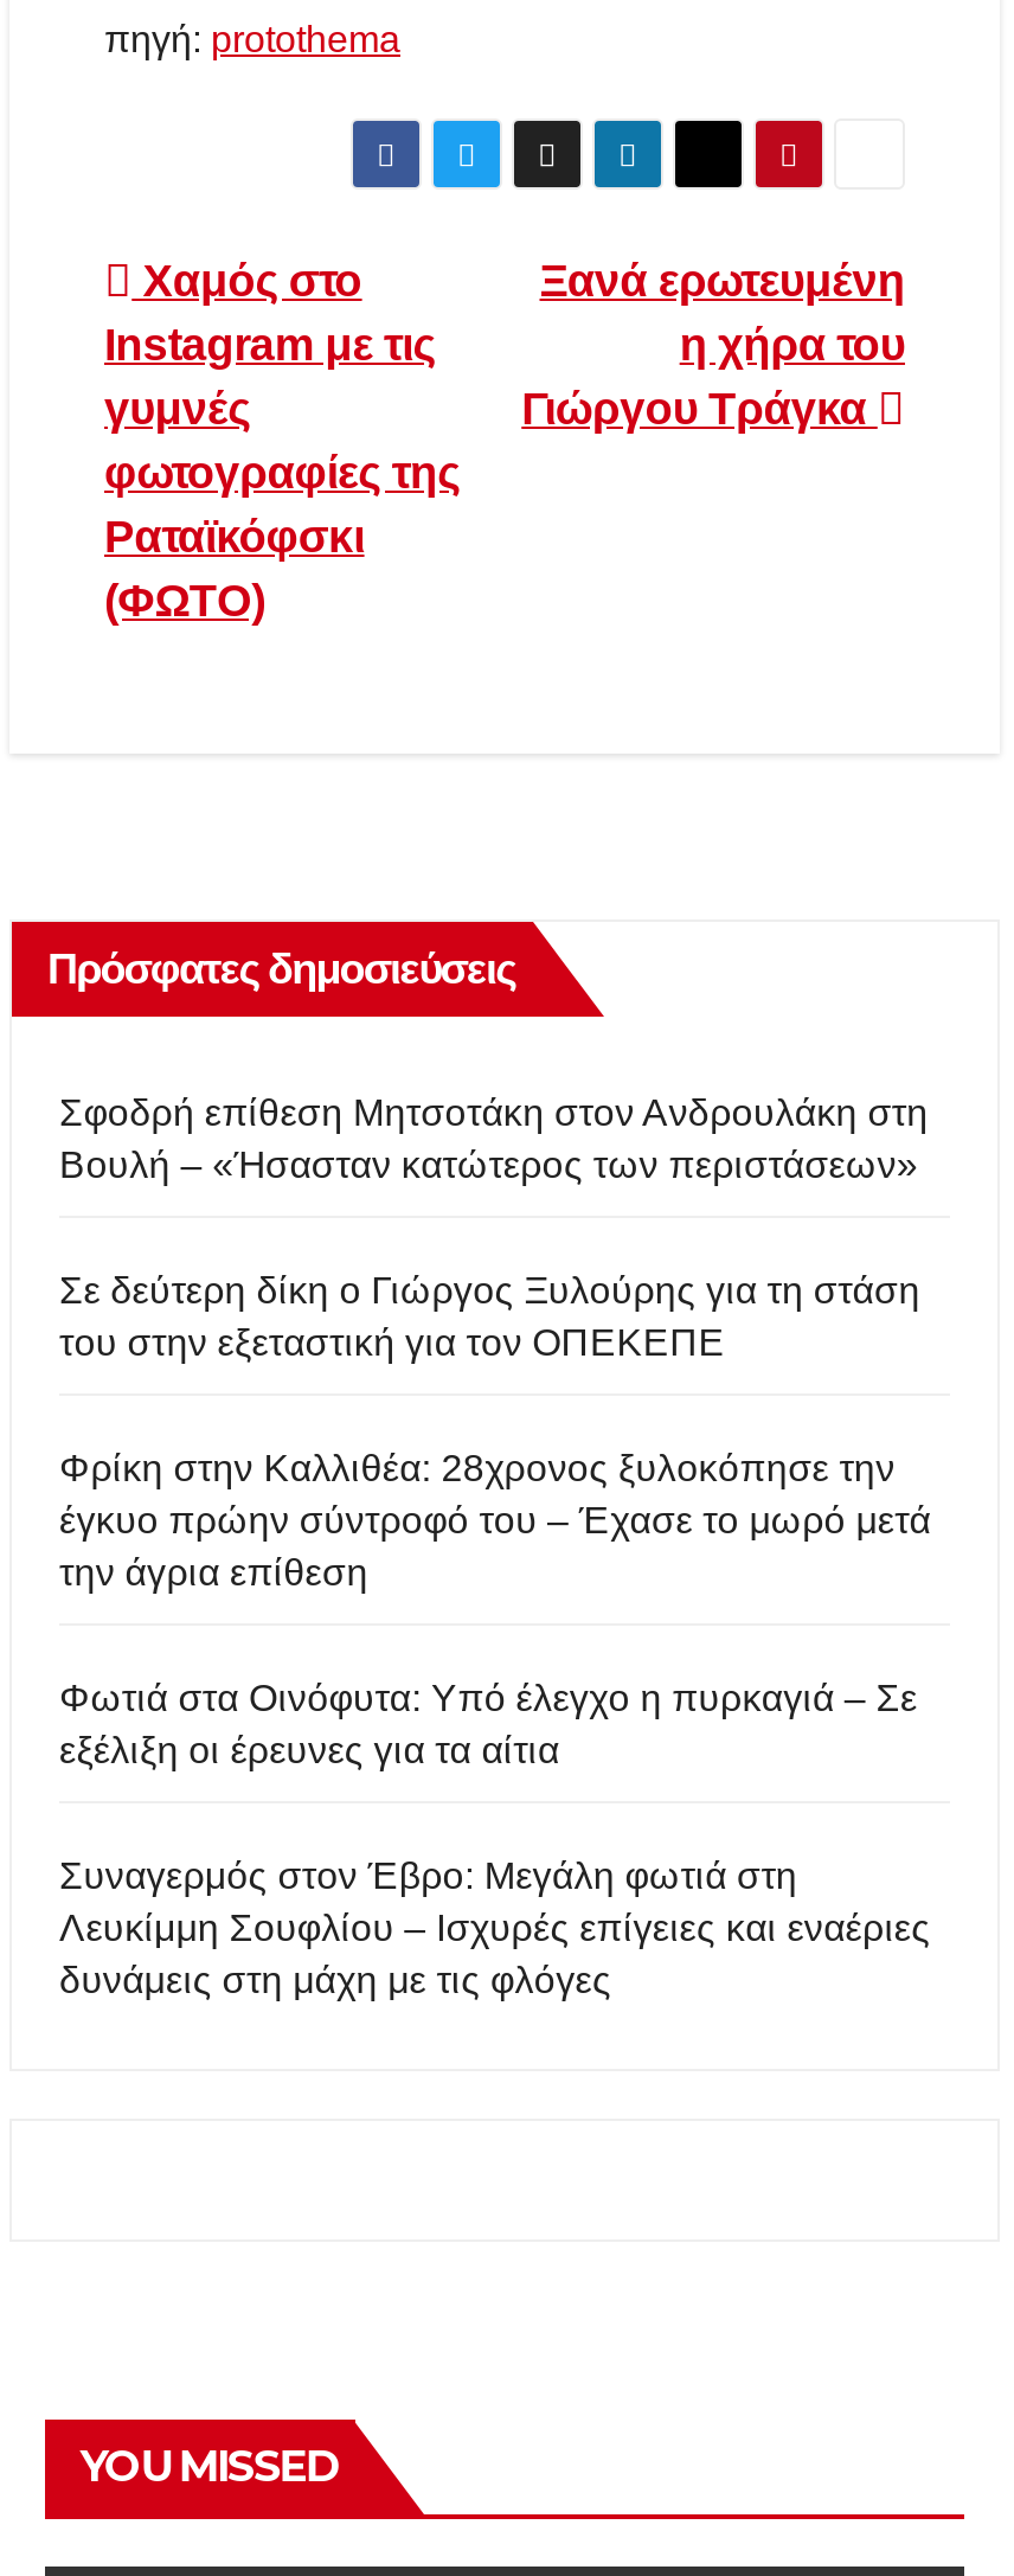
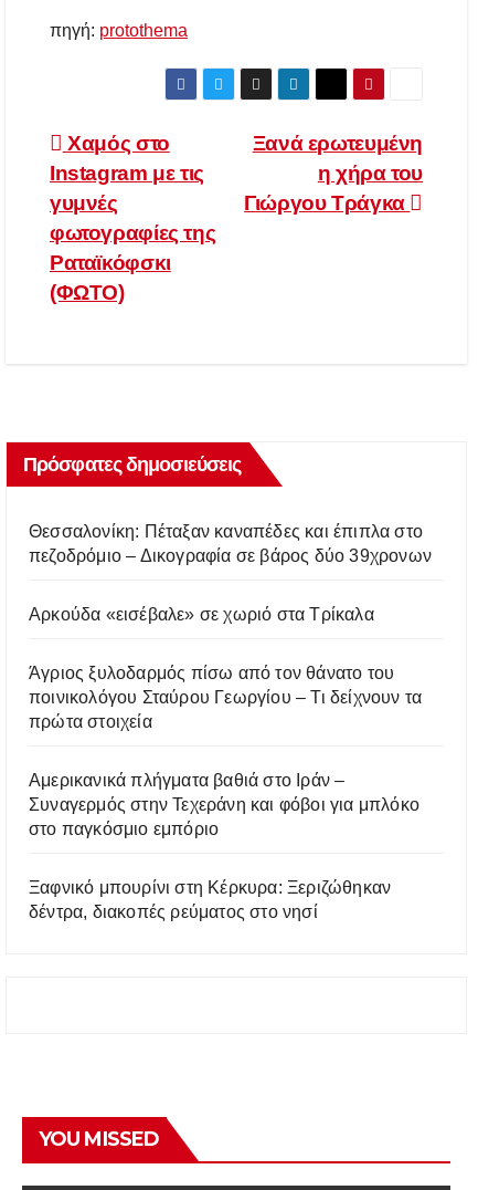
[59,1091,928,1184] Σφοδρή επίθεση Μητσοτάκη στον Ανδρουλάκη στη | Βουλή – «Ήσασταν κατώτερος των περιστάσεων» -> [29,521,432,565] Θεσσαλονίκη: Πέταξαν καναπέδες και έπιπλα στο | πεζοδρόμιο – Δικογραφία σε βάρος δύο 39χρονων
[59,1269,920,1361] Σε δεύτερη δίκη ο Γιώργος Ξυλούρης για τη στάση | του στην εξεταστική για τον ΟΠΕΚΕΠΕ -> [29,604,374,623] Αρκούδα «εισέβαλε» σε χωριό στα Τρίκαλα
[59,1447,931,1591] Φρίκη στην Καλλιθέα: 28χρονος ξυλοκόπησε την | έγκυο πρώην σύντροφό του – Έχασε το μωρό μετά | την άγρια επίθεση -> [29,663,422,730] Άγριος ξυλοδαρμός πίσω από τον θάνατο του | ποινικολόγου Σταύρου Γεωργίου – Τι δείχνουν τα | πρώτα στοιχεία
[59,1677,917,1769] Φωτιά στα Οινόφυτα: Υπό έλεγχο η πυρκαγιά – Σε | εξέλιξη οι έρευνες για τα αίτια -> [29,770,419,838] Αμερικανικά πλήγματα βαθιά στο Ιράν – | Συναγερμός στην Τεχεράνη και φόβοι για μπλόκο | στο παγκόσμιο εμπόριο
[59,1854,931,1999] Συναγερμός στον Έβρο: Μεγάλη φωτιά στη | Λευκίμμη Σουφλίου – Ισχυρές επίγειες και εναέριες | δυνάμεις στη μάχη με τις φλόγες -> [29,878,391,921] Ξαφνικό μπουρίνι στη Κέρκυρα: Ξεριζώθηκαν | δέντρα, διακοπές ρεύματος στο νησί

